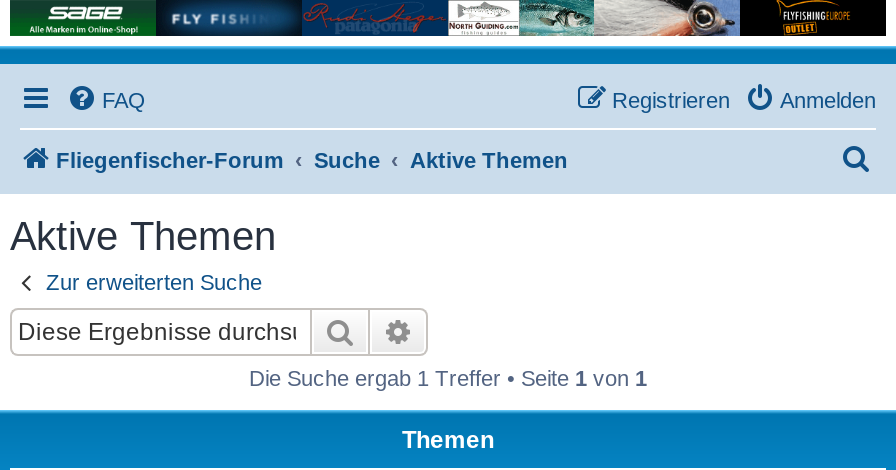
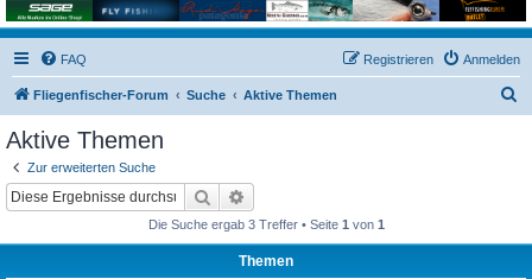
[249,366,647,390] Die Suche ergab 1 Treffer • Seite 1 von 1 -> [148,217,384,231] Die Suche ergab 3 Treffer • Seite 1 von 1

